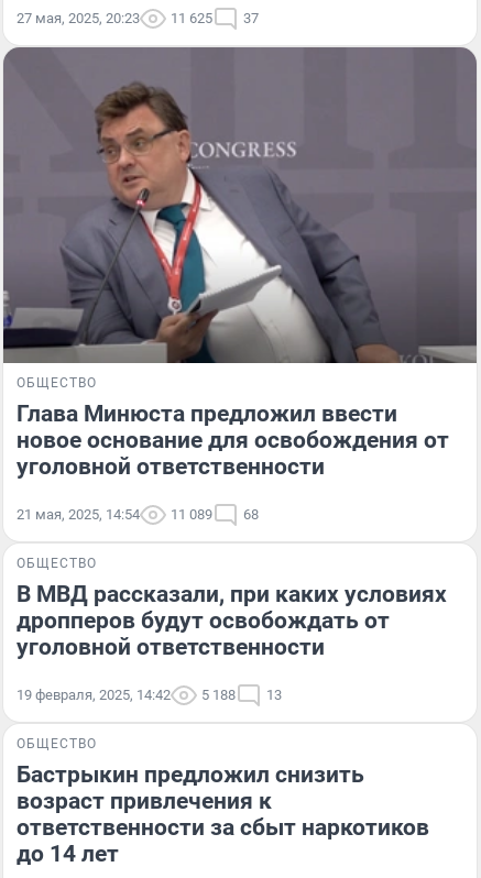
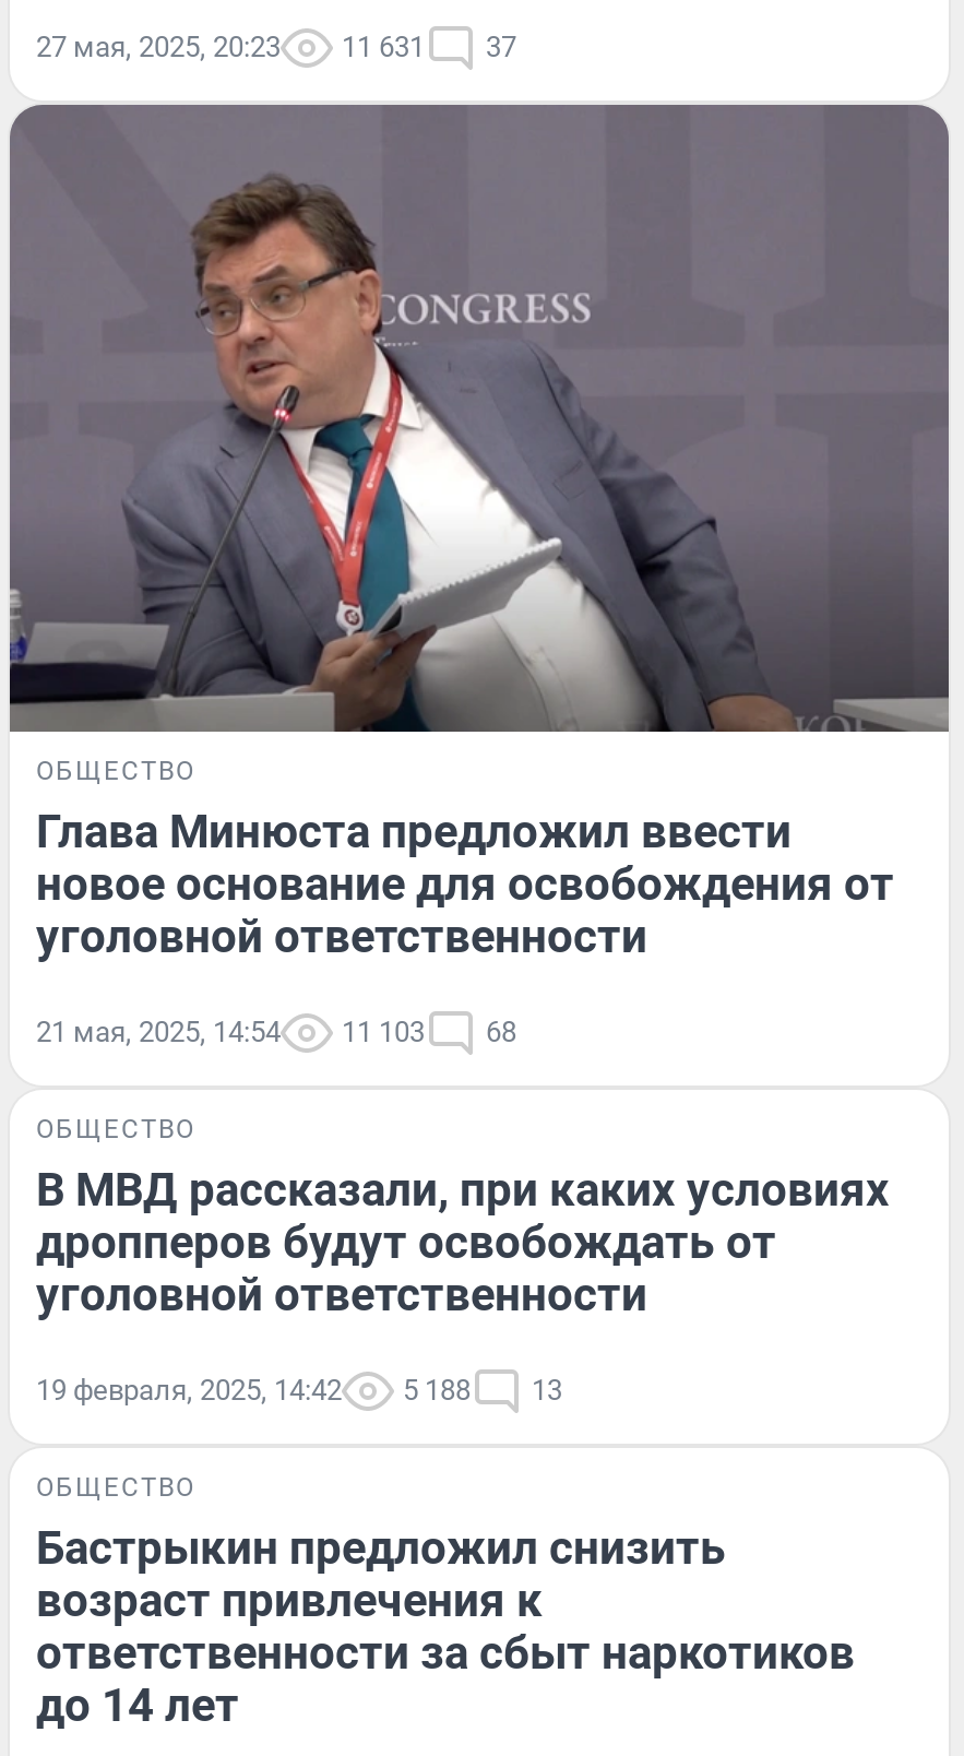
[17,10,259,26] 27 мая, 2025, 20:23 11 625 37 -> [36,31,516,63] 27 мая, 2025, 20:23 11 631 37
[17,506,259,522] 21 мая, 2025, 14:54 11 089 68 -> [36,1015,516,1047] 21 мая, 2025, 14:54 11 103 68

